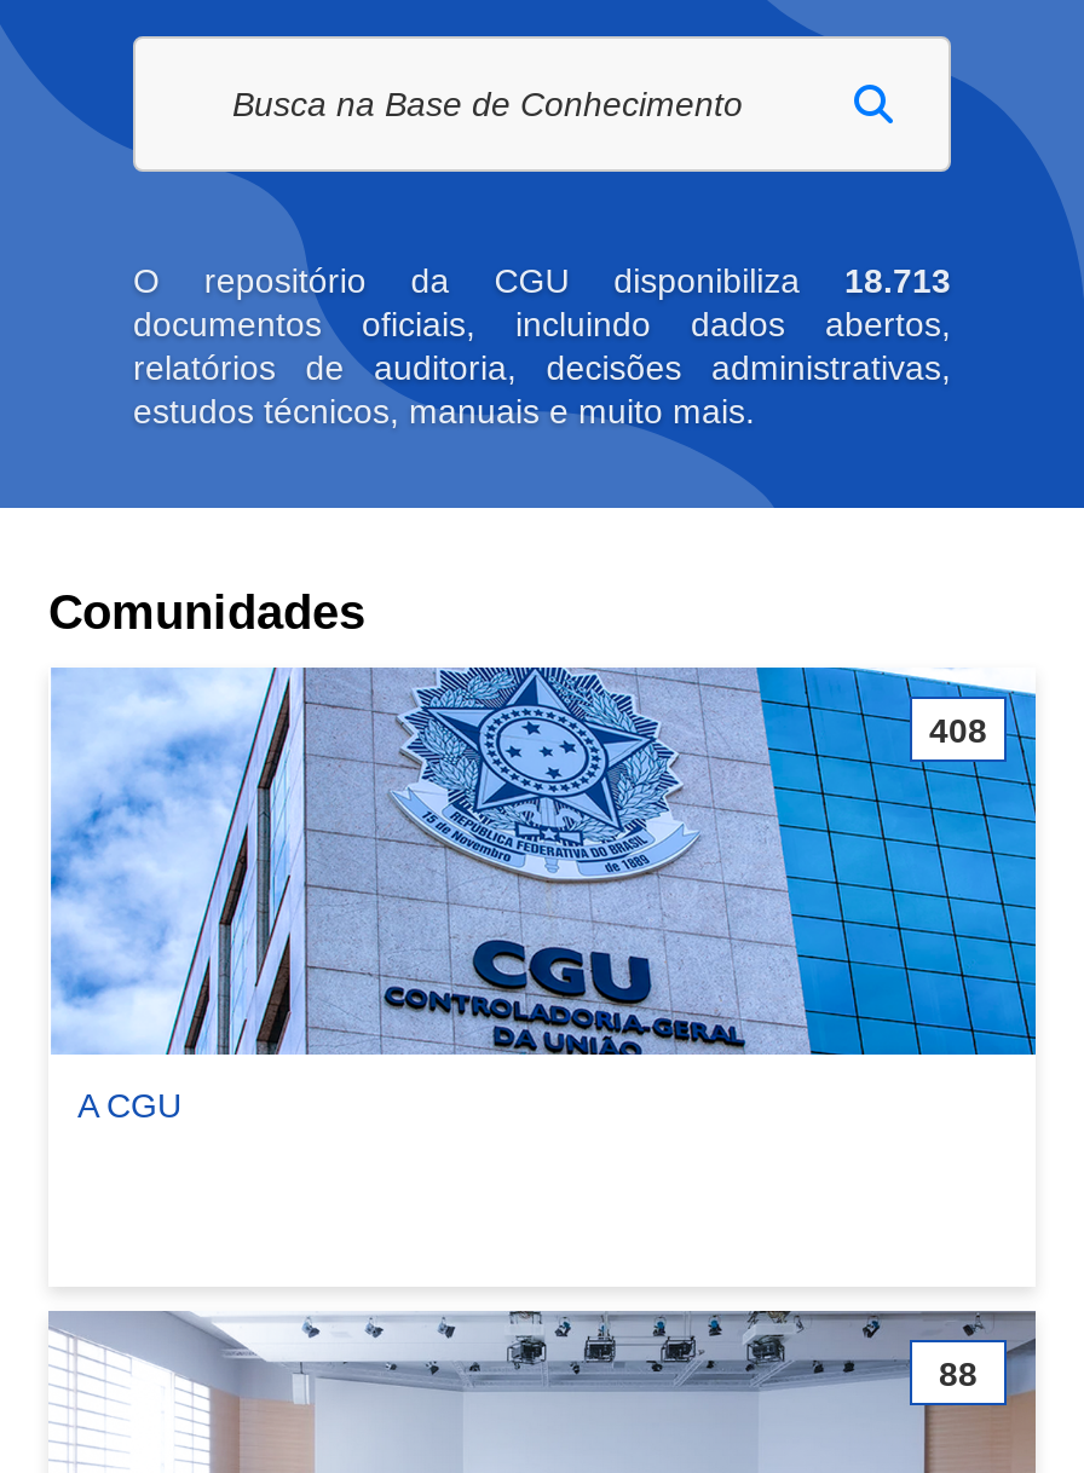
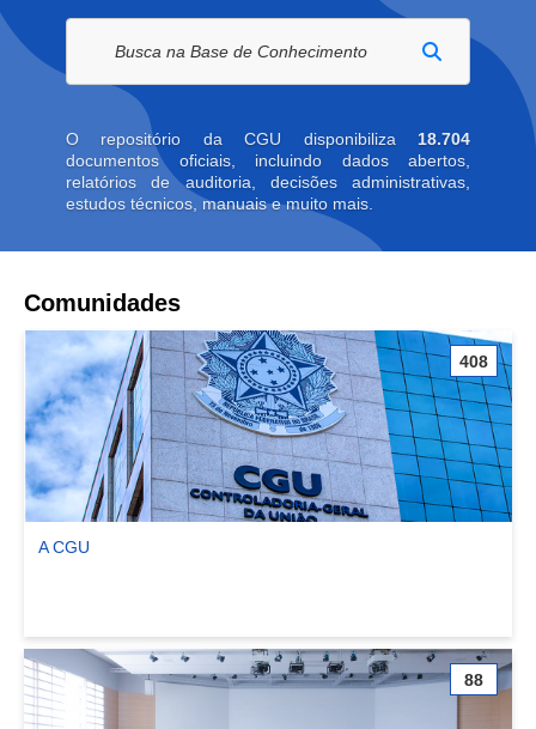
[133,261,951,300] O repositório da CGU disponibiliza 18.713 -> [66,129,470,148] O repositório da CGU disponibiliza 18.704

